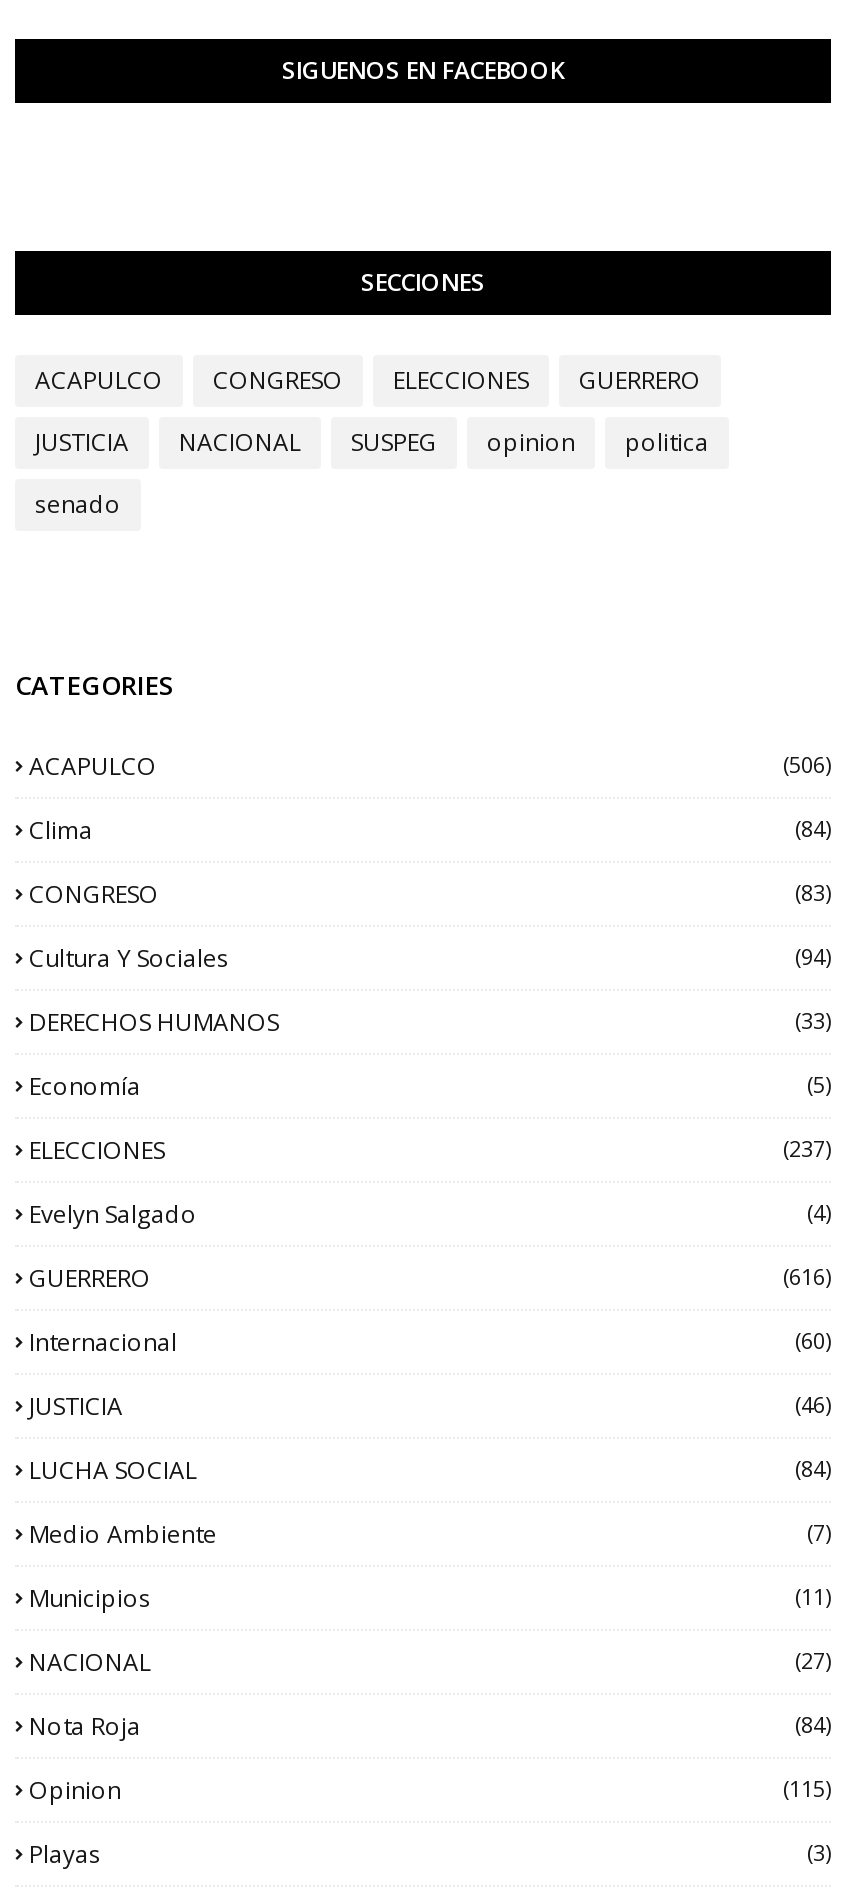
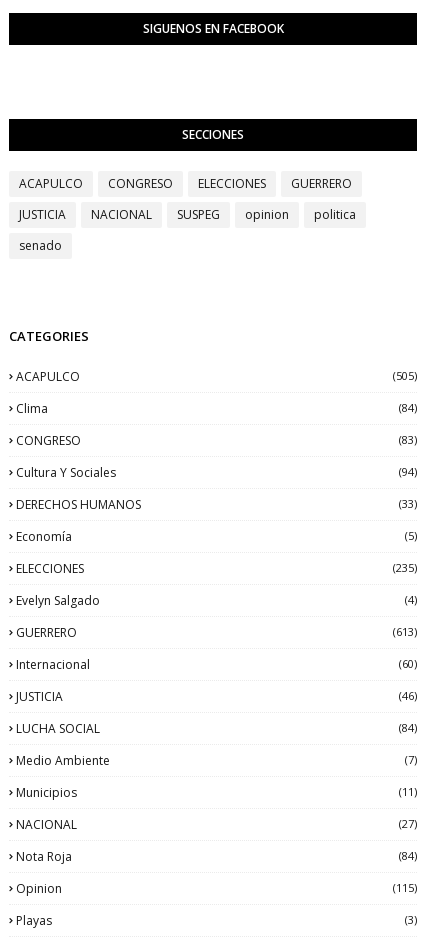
[783,748,831,778] (506) -> [393,367,417,382] (505)
[783,1132,831,1162] (237) -> [393,559,417,574] (235)
[783,1260,831,1290] (616) -> [393,623,417,638] (613)

